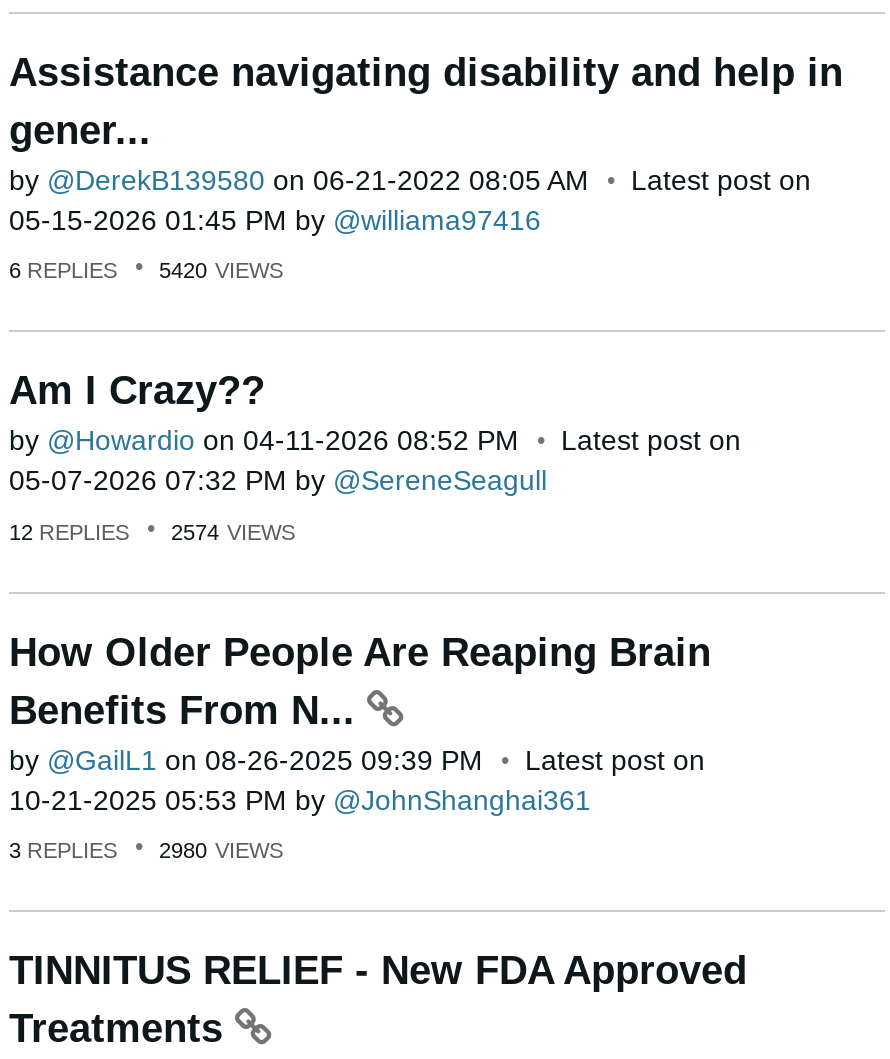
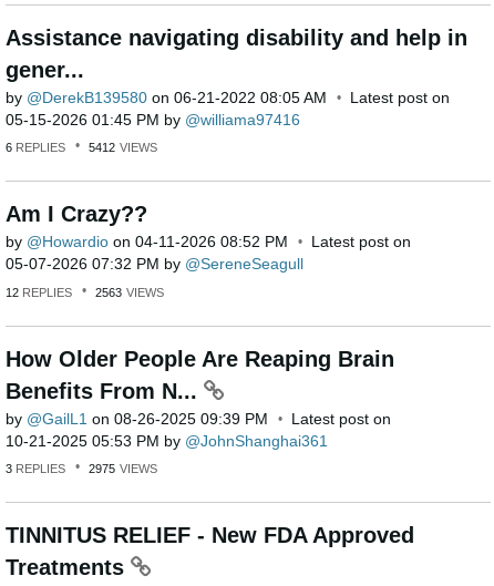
[9,258,283,282] 6 REPLIES 5420 VIEWS -> [6,141,157,154] 6 REPLIES 5412 VIEWS
[9,519,295,543] 12 REPLIES 2574 VIEWS -> [6,285,164,299] 12 REPLIES 2563 VIEWS
[9,838,283,862] 3 REPLIES 2980 VIEWS -> [6,462,157,475] 3 REPLIES 2975 VIEWS

